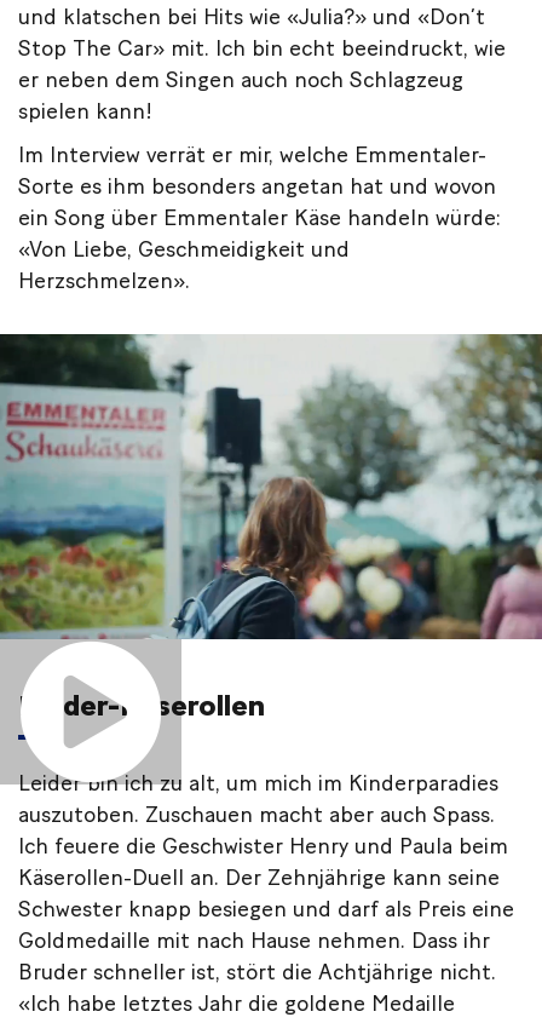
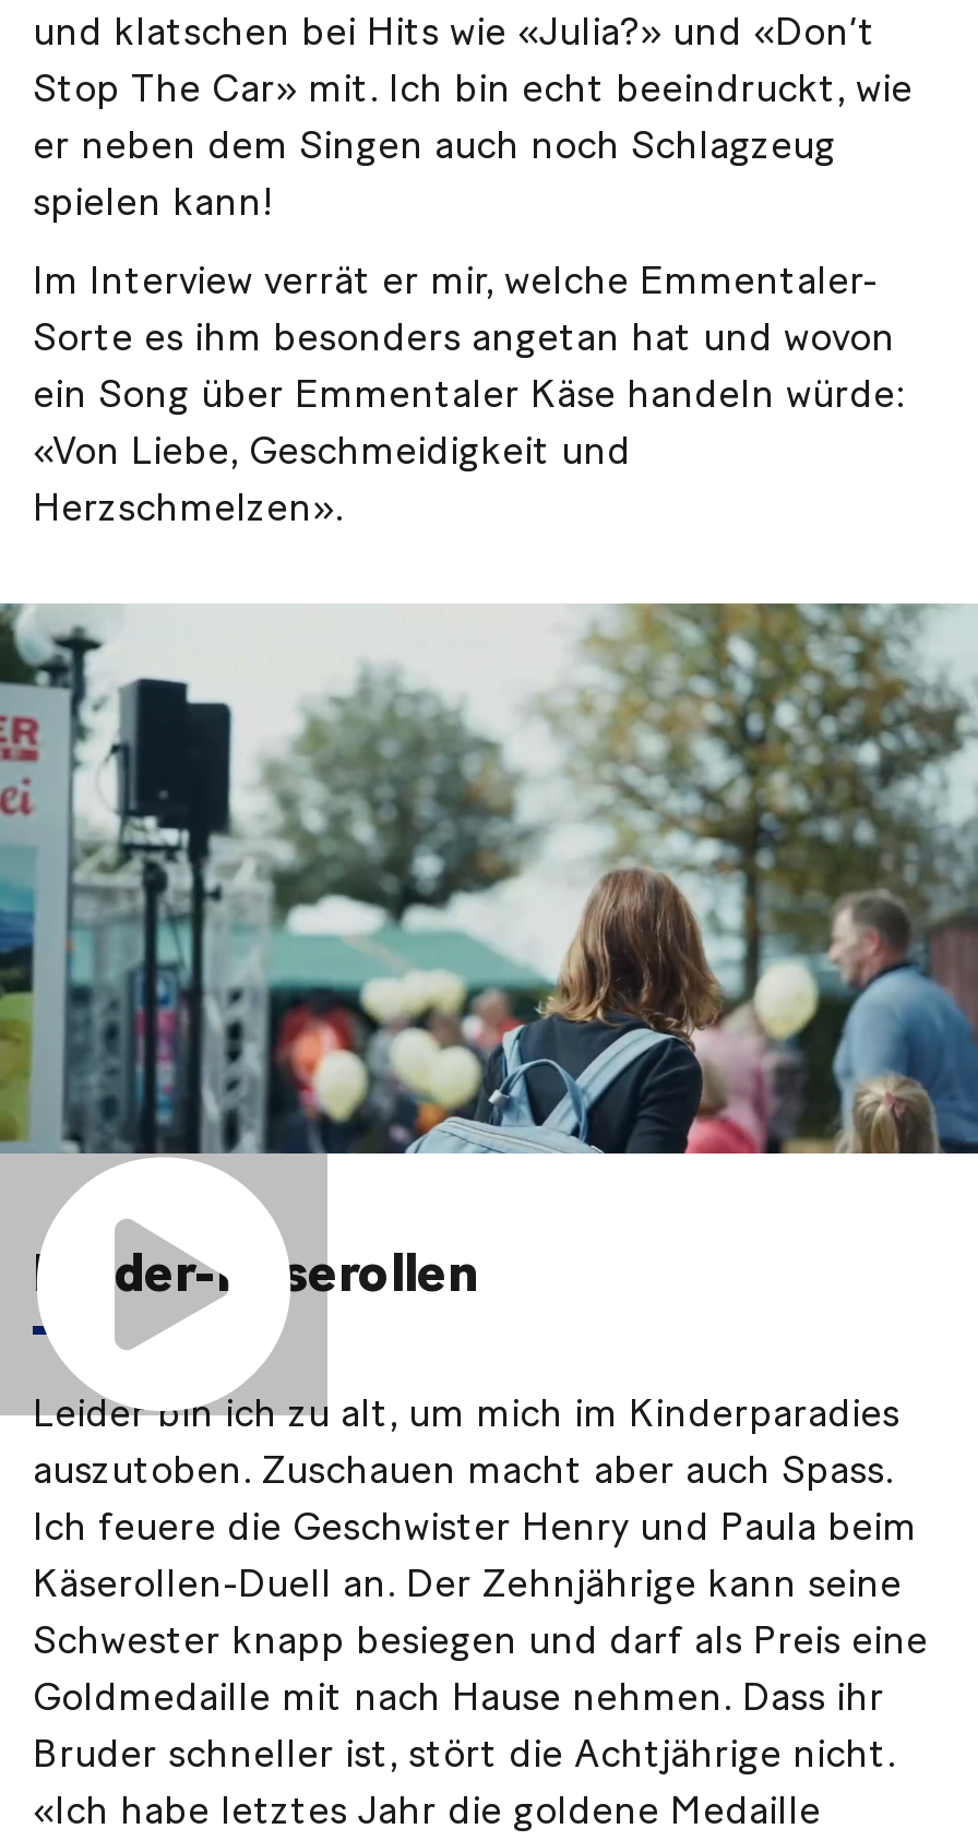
[4,333,538,640] [image] -> [7,602,971,1157] [image]

